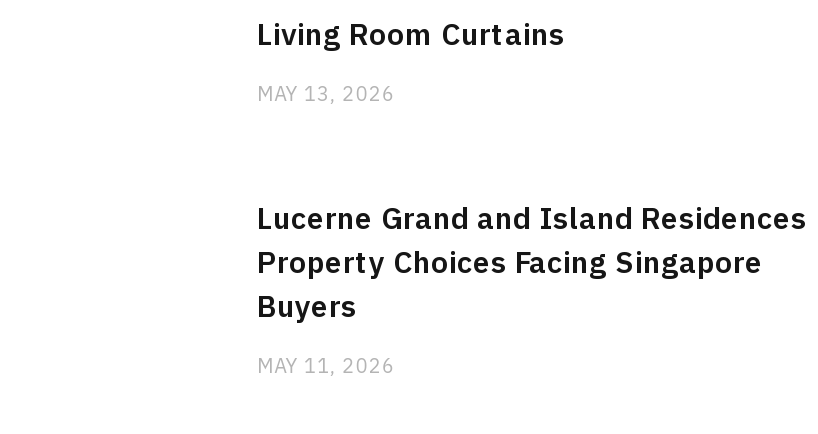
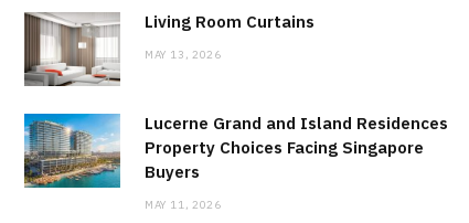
none -> [23,11,121,87] [image]
none -> [23,113,121,189] [image]

